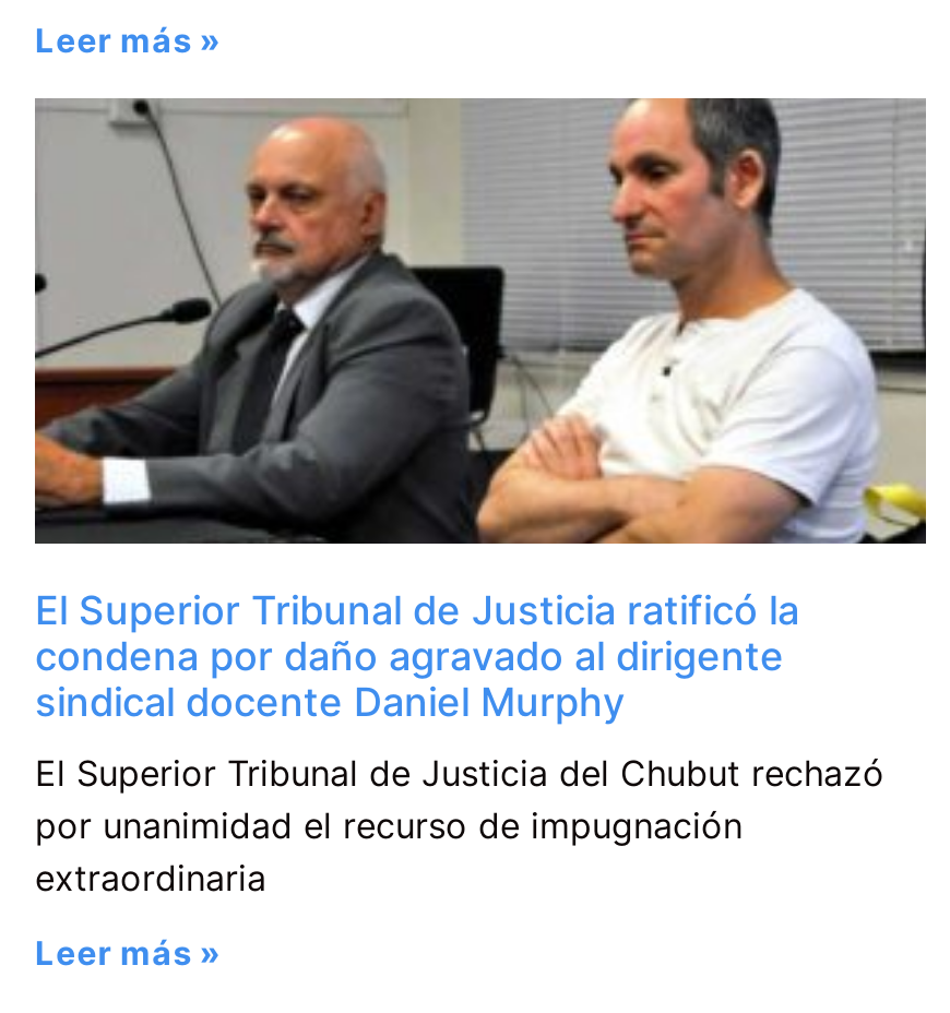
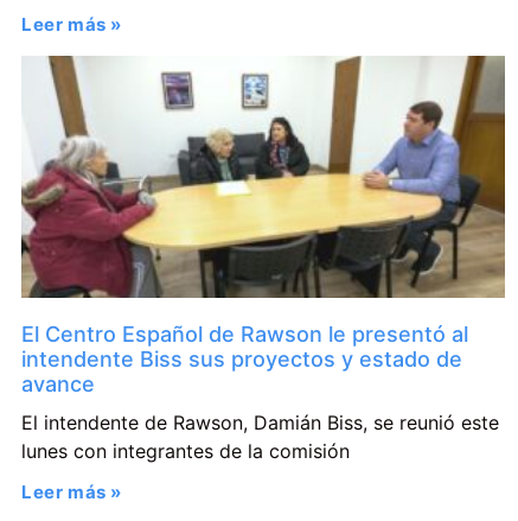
[33,96,926,726] [image] | El Superior Tribunal de Justicia ratificó la | condena por daño agravado al dirigente | sindical docente Daniel Murphy -> [21,56,505,397] [image] | El Centro Español de Rawson le presentó al | intendente Biss sus proyectos y estado de | avance
[35,752,884,901] El Superior Tribunal de Justicia del Chubut rechazó | por unanimidad el recurso de impugnación | extraordinaria -> [21,411,499,463] El intendente de Rawson, Damián Biss, se reunió este | lunes con integrantes de la comisión

